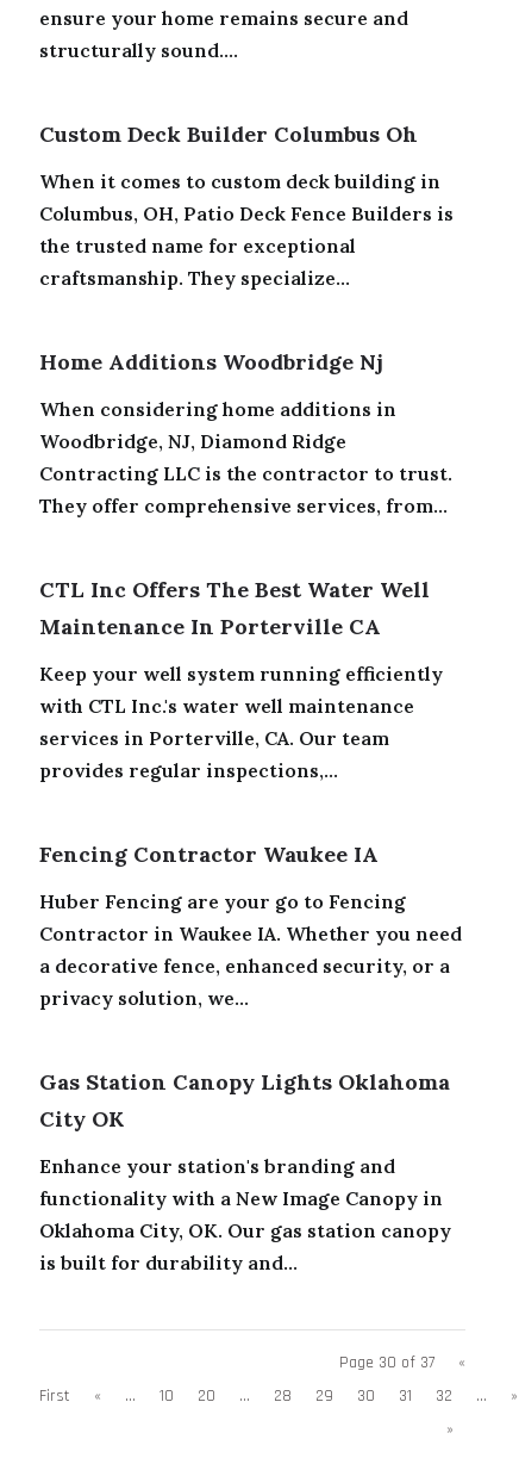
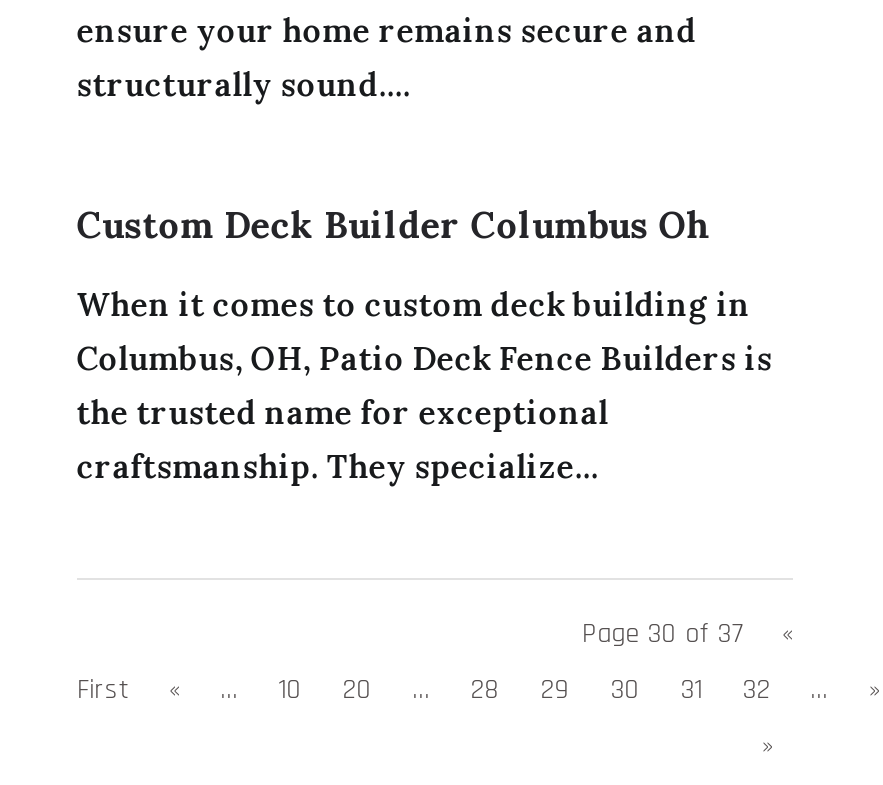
[39,348,462,1274] Home Additions Woodbridge Nj | When considering home additions in | Woodbridge, NJ, Diamond Ridge | Contracting LLC is the contractor to trust. | They offer comprehensive services, from... | CTL Inc Offers The Best Water Well | Maintenance In Porterville CA | Keep your well system running efficiently | with CTL Inc.'s water well maintenance | services in Porterville, CA. Our team | provides regular inspections,... | Fencing Contractor Waukee IA | Huber Fencing are your go to Fencing | Contractor in Waukee IA. Whether you need | a decorative fence, enhanced security, or a | privacy solution, we... | Gas Station Canopy Lights Oklahoma | City OK | Enhance your station's branding and | functionality with a New Image Canopy in | Oklahoma City, OK. Our gas station canopy | is built for durability and... -> none

